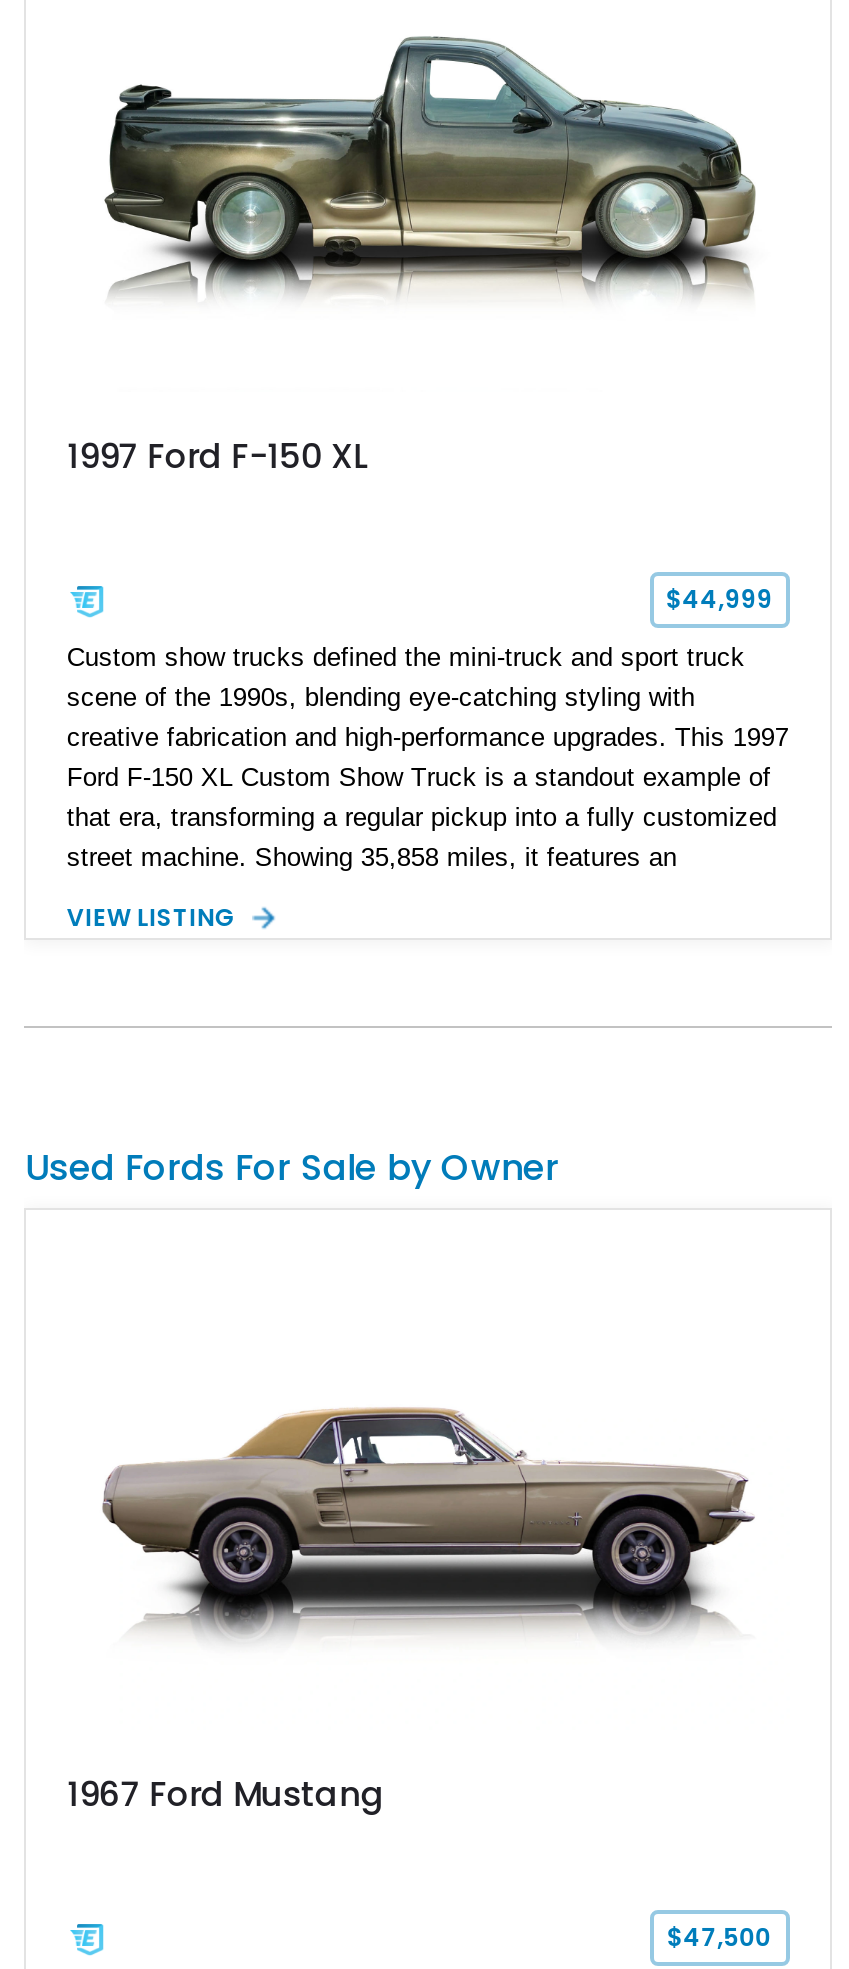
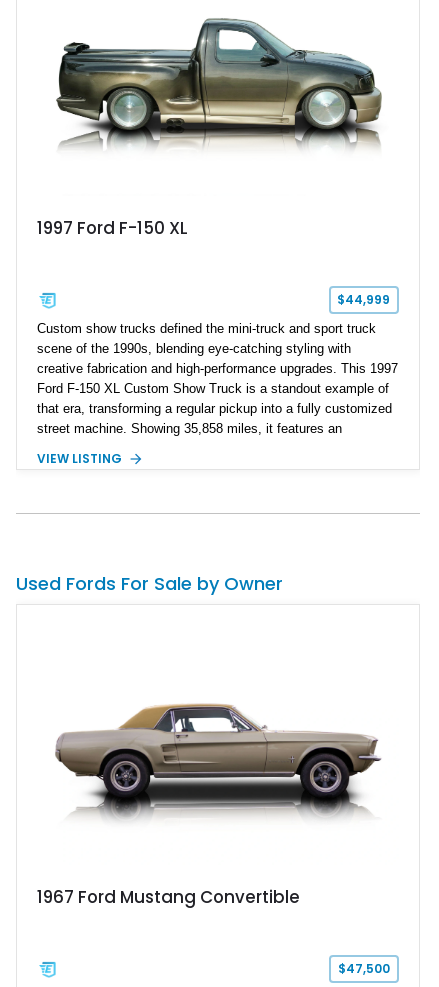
[67,1771,385,1819] 1967 Ford Mustang -> [37,885,300,909] 1967 Ford Mustang Convertible

